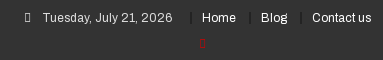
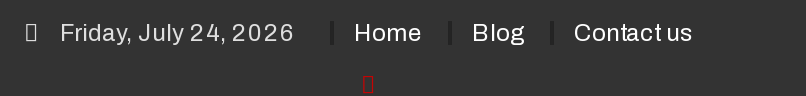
[38,11,171,25] Tuesday, July 21, 2026 -> [54,19,294,47] Friday, July 24, 2026

